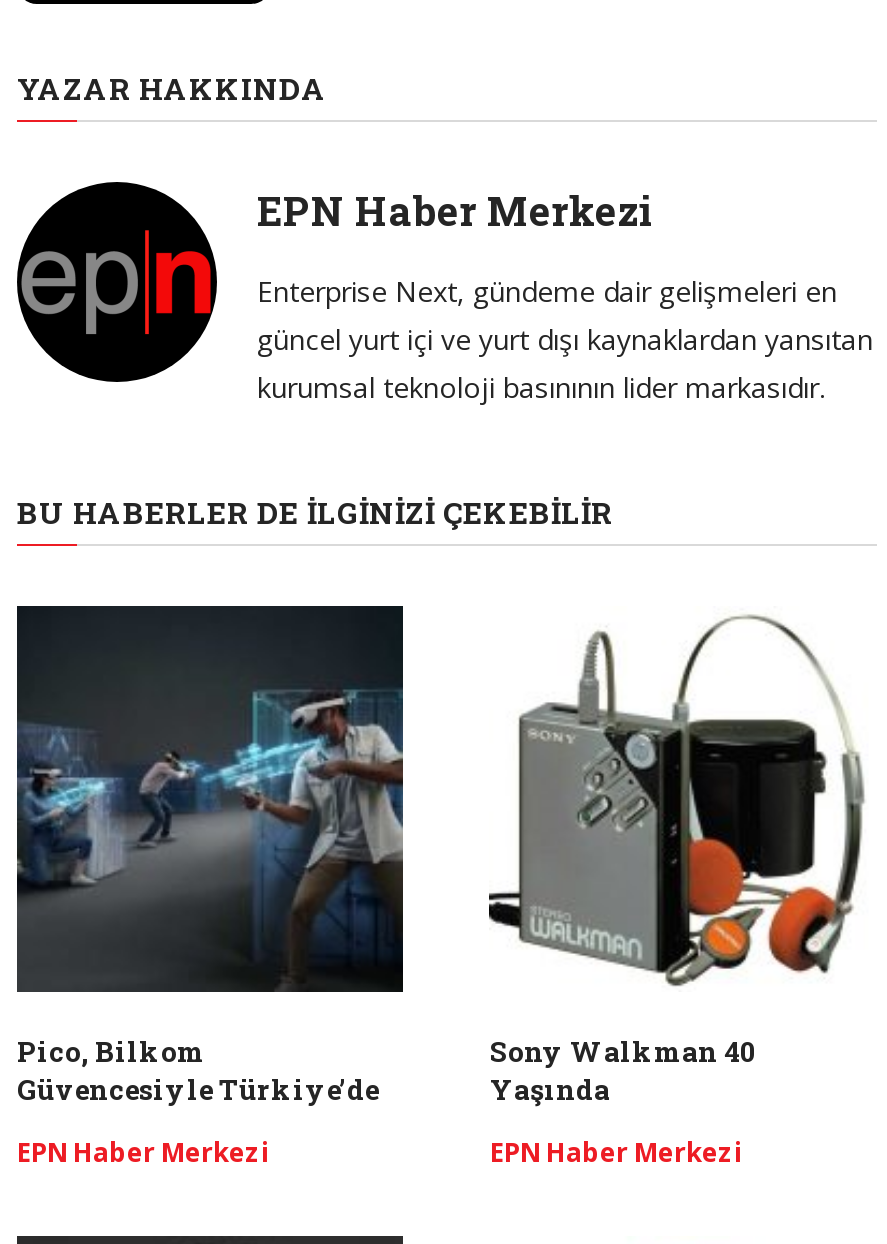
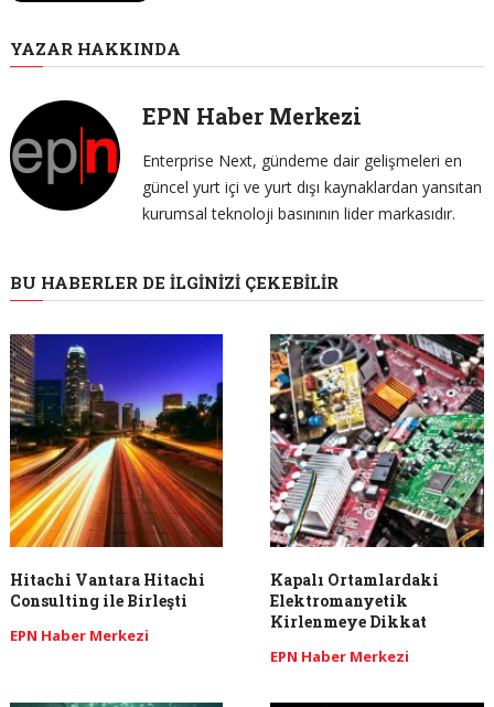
[15,604,405,1108] [image] | Pico, Bilkom | Güvencesiyle Türkiye’de -> [9,333,224,611] [image] | Hitachi Vantara Hitachi | Consulting ile Birleşti
[487,606,877,1108] [image] | Sony Walkman 40 | Yaşında -> [269,333,485,632] [image] | Kapalı Ortamlardaki | Elektromanyetik | Kirlenmeye Dikkat

